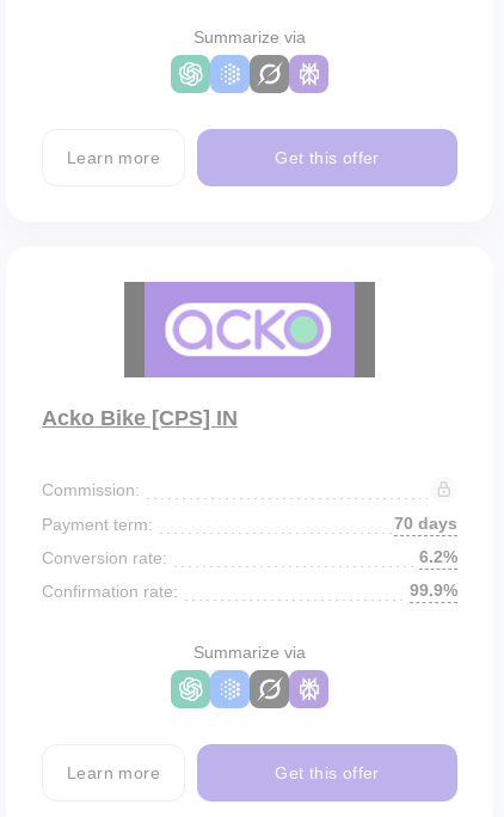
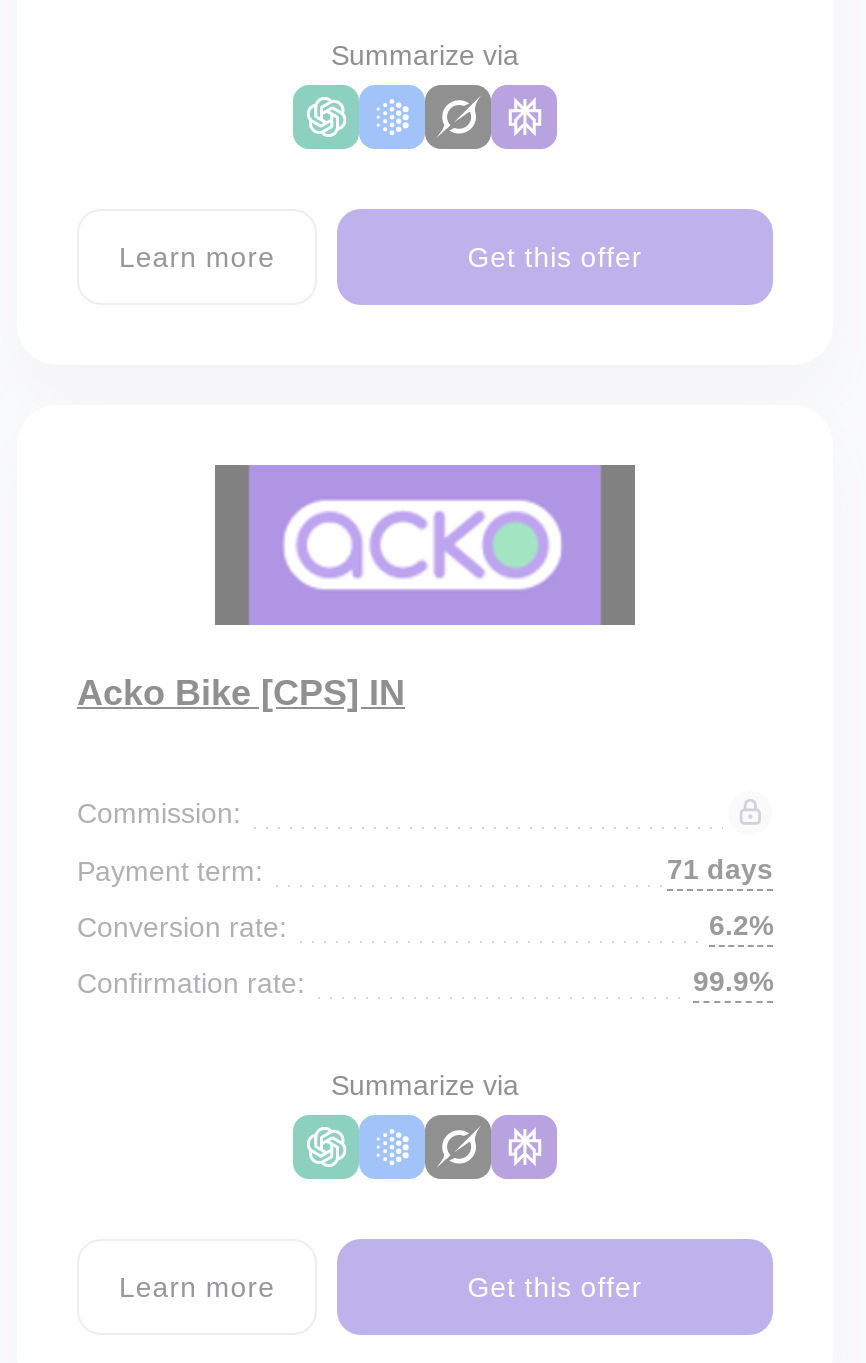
[394,514,457,533] 70 days -> [667,853,773,885] 71 days

